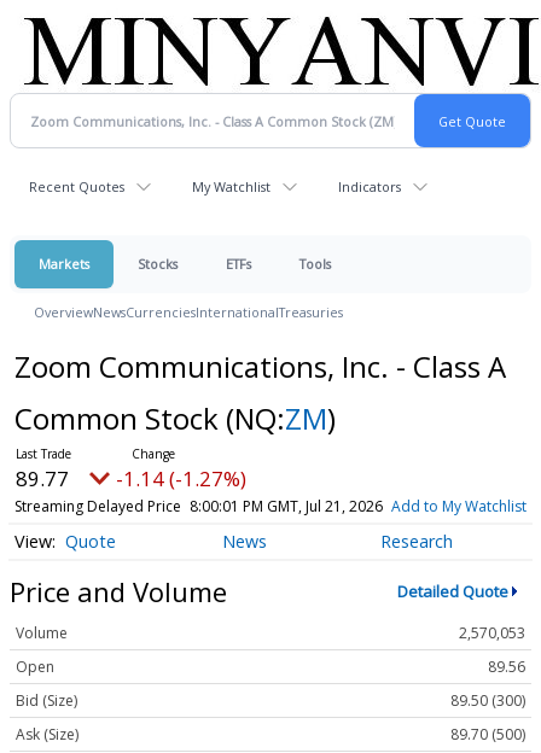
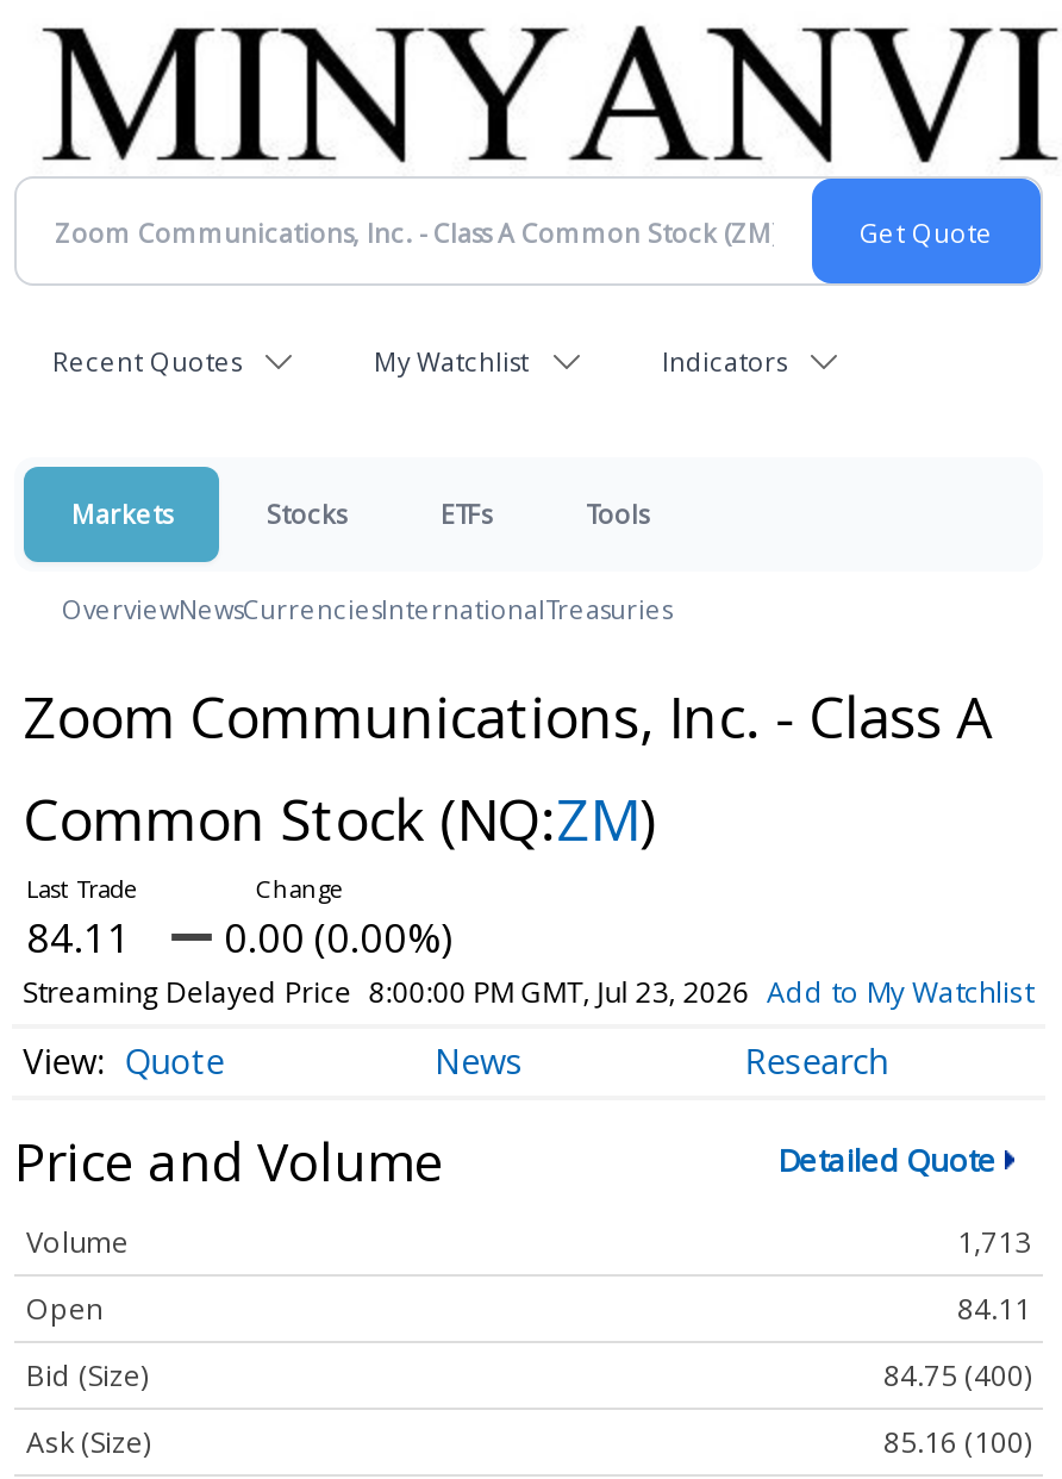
[16,465,69,492] 89.77 -> [26,910,131,965] 84.11
[116,465,246,492] -1.14 (-1.27%) -> [224,910,452,965] 0.00 (0.00%)
[14,496,527,516] Streaming Delayed Price 8:00:01 PM GMT, Jul 21, 2026 Add to My Watchlist -> [23,972,1033,1012] Streaming Delayed Price 8:00:00 PM GMT, Jul 23, 2026 Add to My Watchlist
[459,623,525,644] 2,570,053 -> [957,1223,1031,1263] 1,713
[488,657,525,677] 89.56 -> [957,1289,1031,1330] 84.11
[450,691,525,711] 89.50 (300) -> [883,1356,1031,1397] 84.75 (400)
[450,725,525,745] 89.70 (500) -> [883,1423,1031,1463] 85.16 (100)

